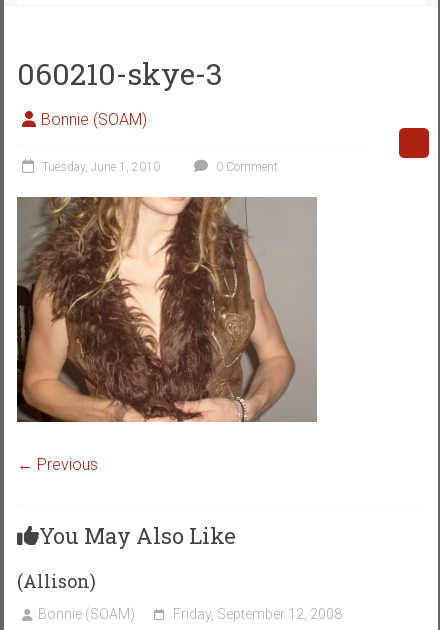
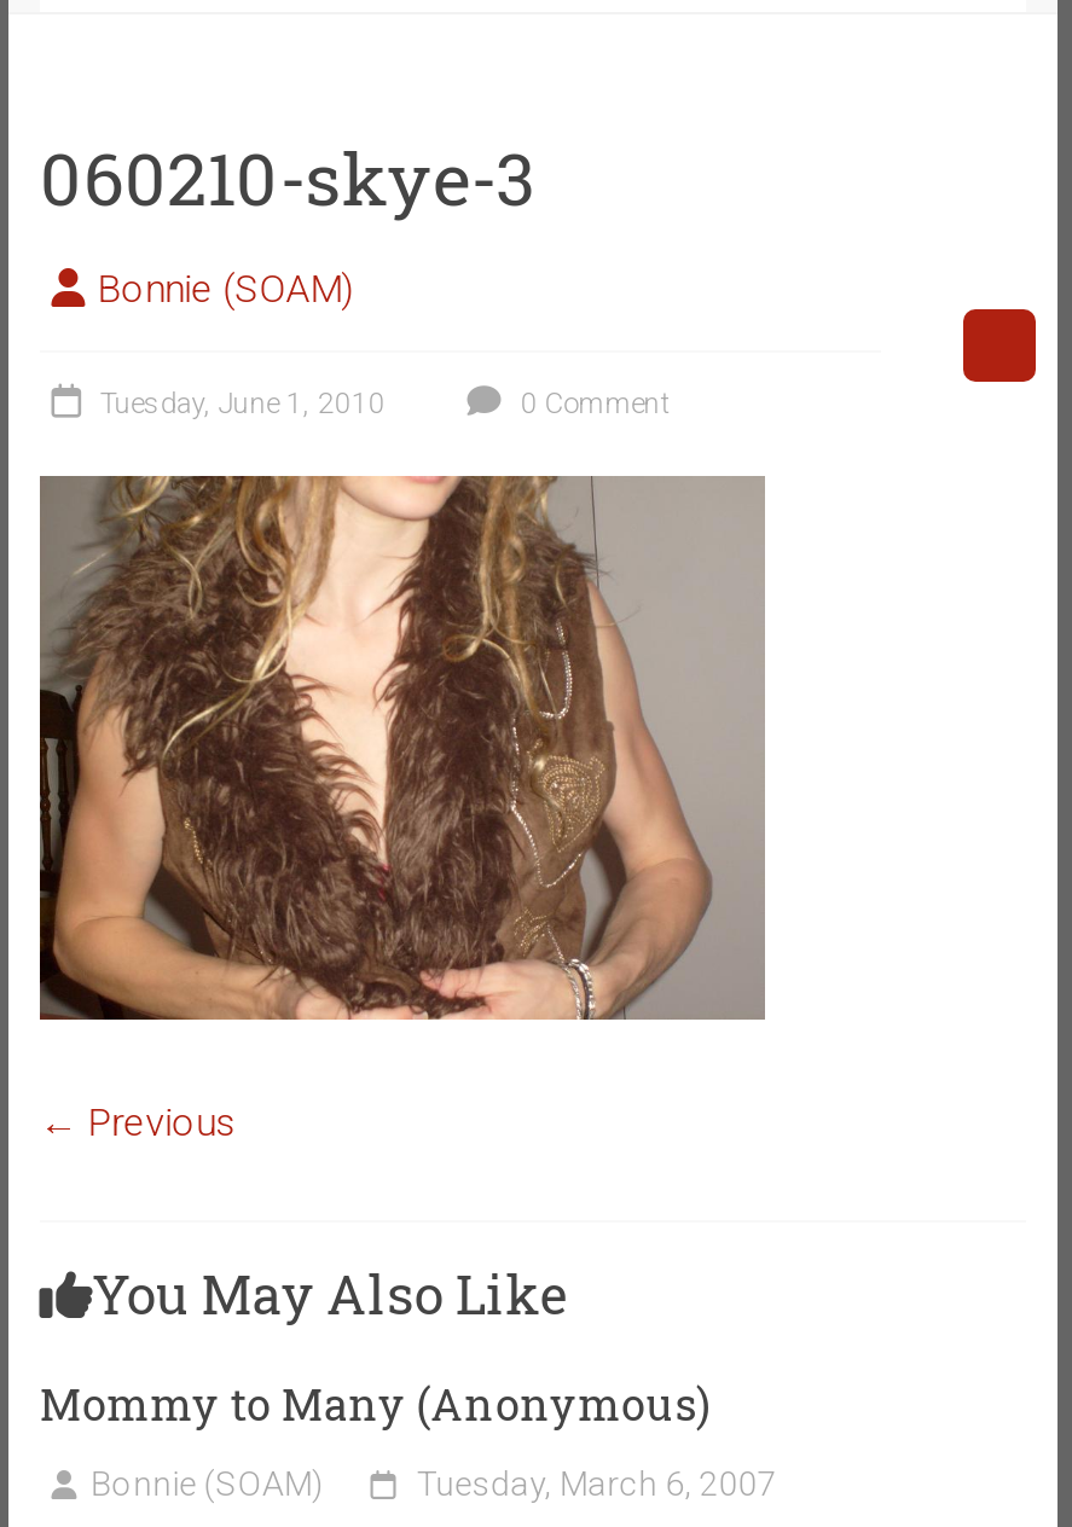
[17,569,96,593] (Allison) -> [39,1375,711,1433] Mommy to Many (Anonymous)
[173,606,342,622] Friday, September 12, 2008 -> [416,1464,777,1503] Tuesday, March 6, 2007

